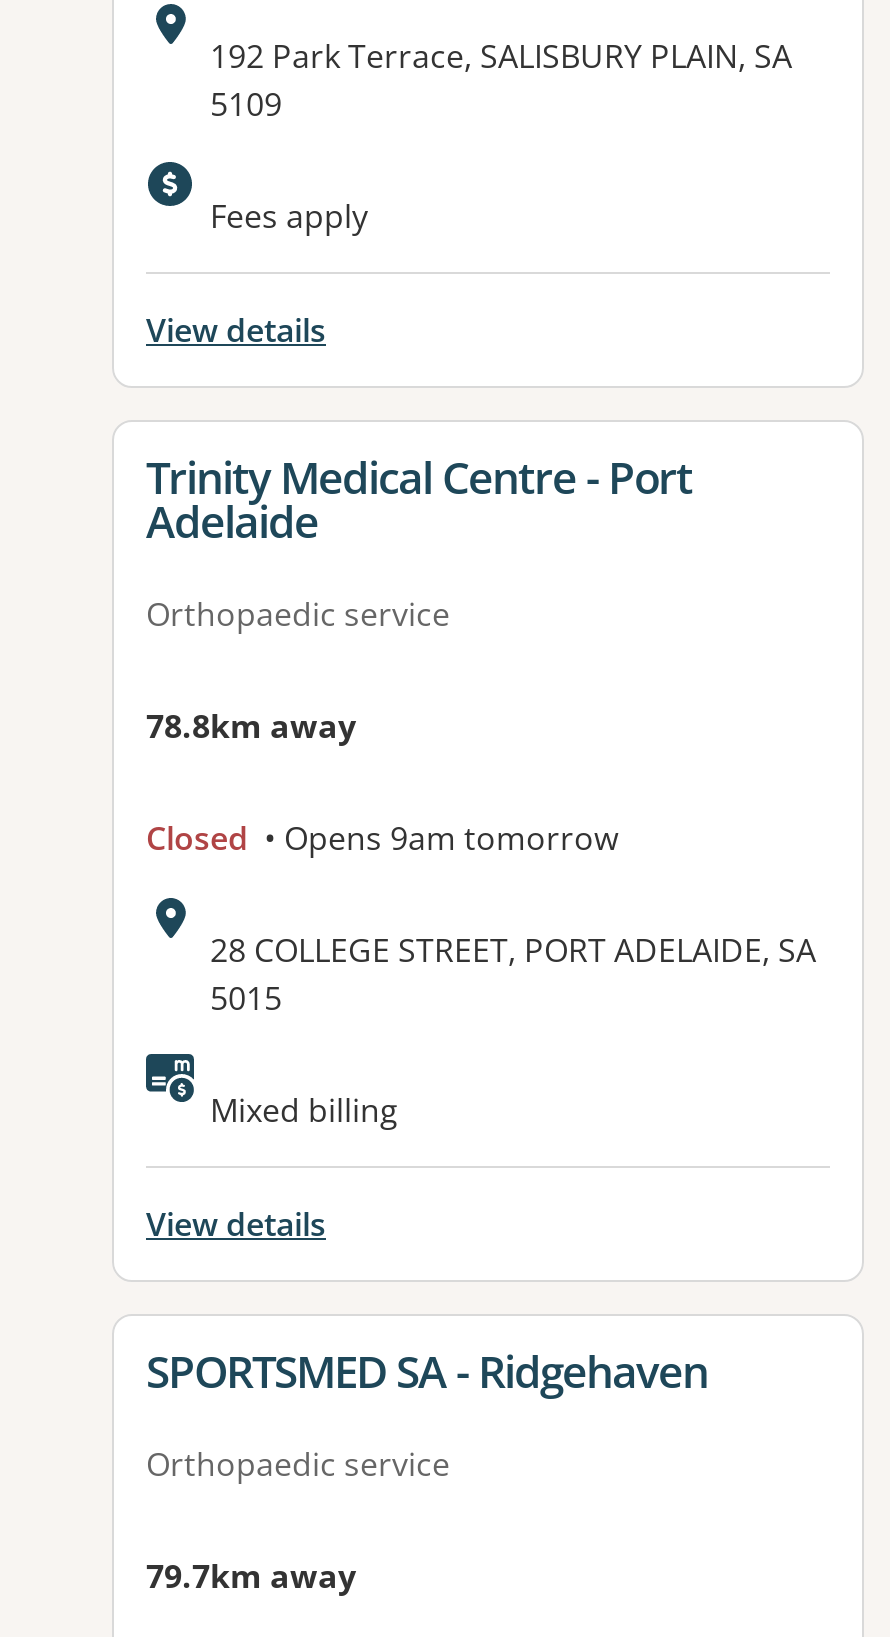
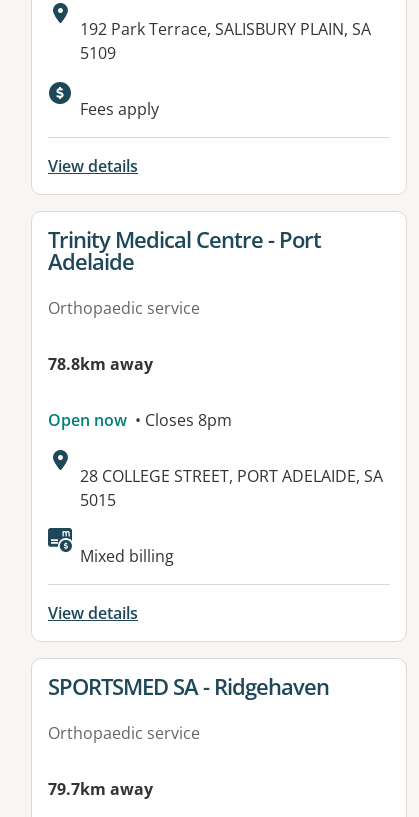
[146,817,618,861] Closed • Opens 9am tomorrow -> [48,409,232,431] Open now • Closes 8pm

